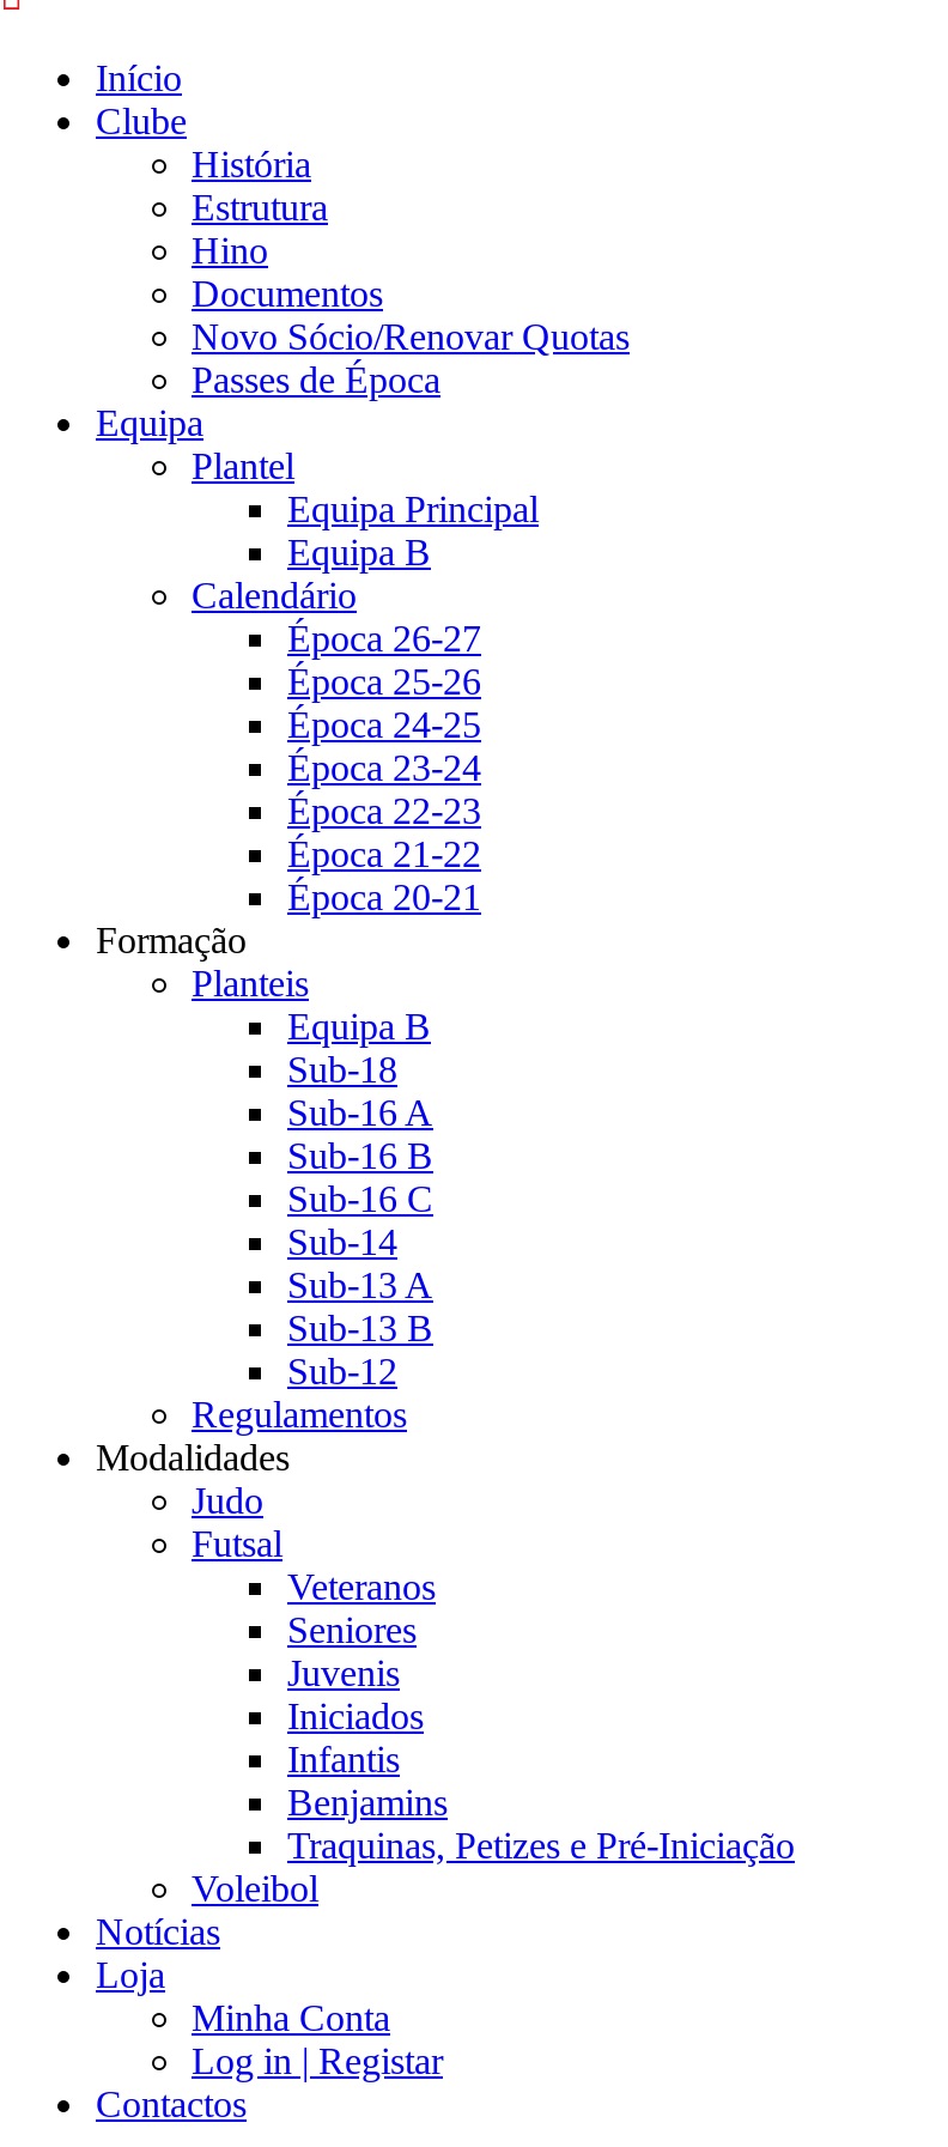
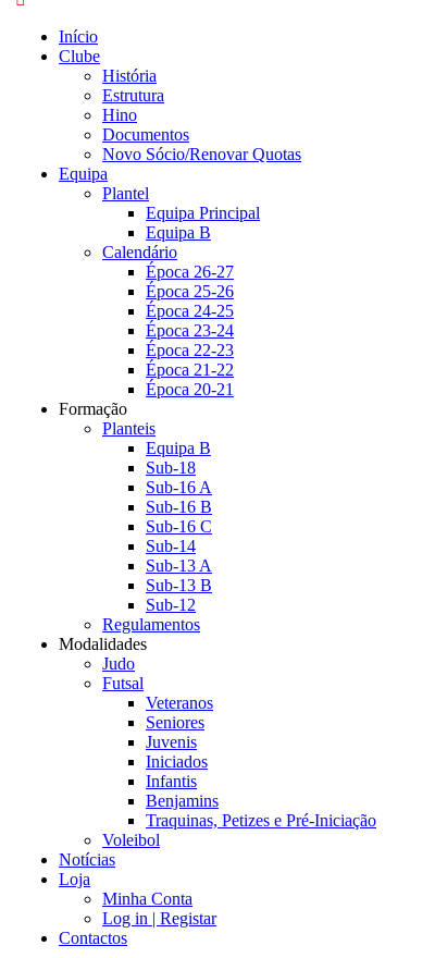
[192,359,440,400] Passes de Época -> none

